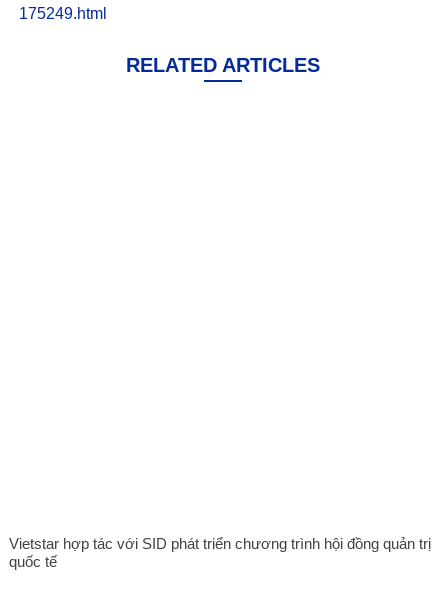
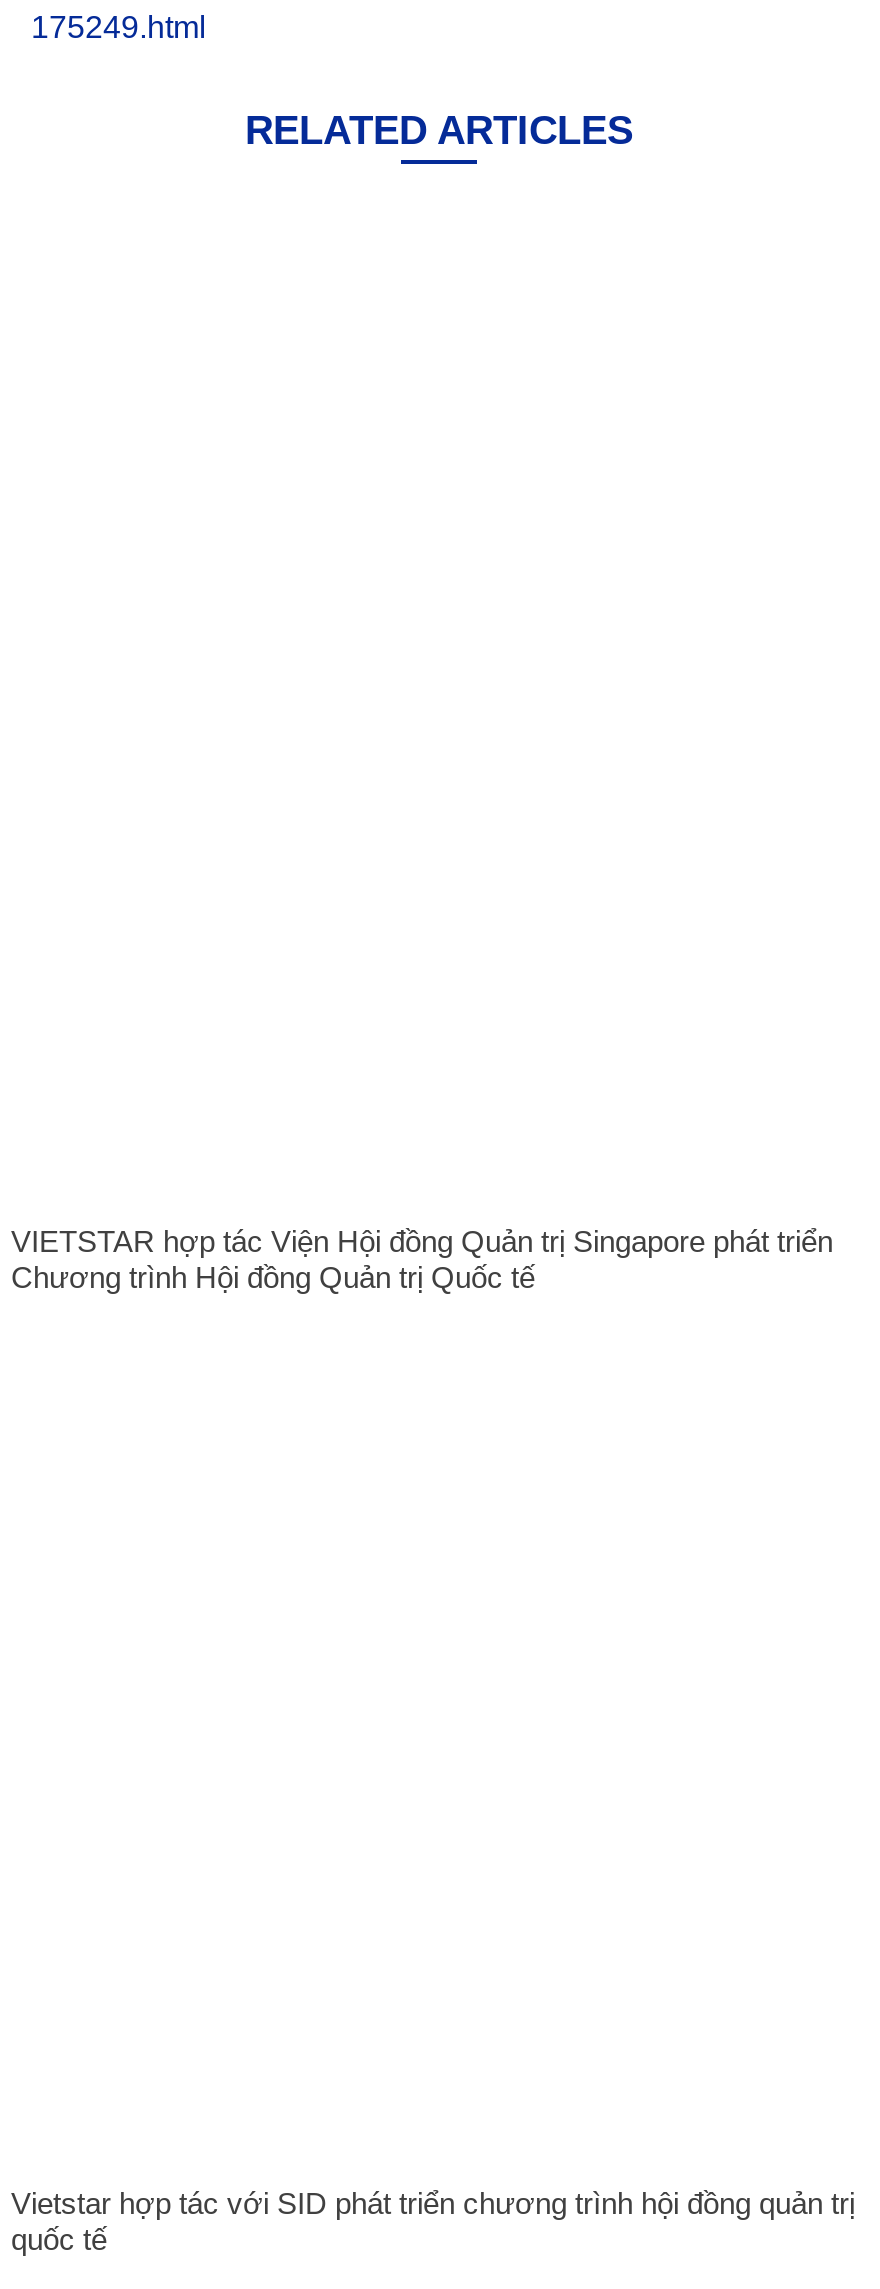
none -> [11,1224,833,1294] VIETSTAR hợp tác Viện Hội đồng Quản trị Singapore phát triển | Chương trình Hội đồng Quản trị Quốc tế

